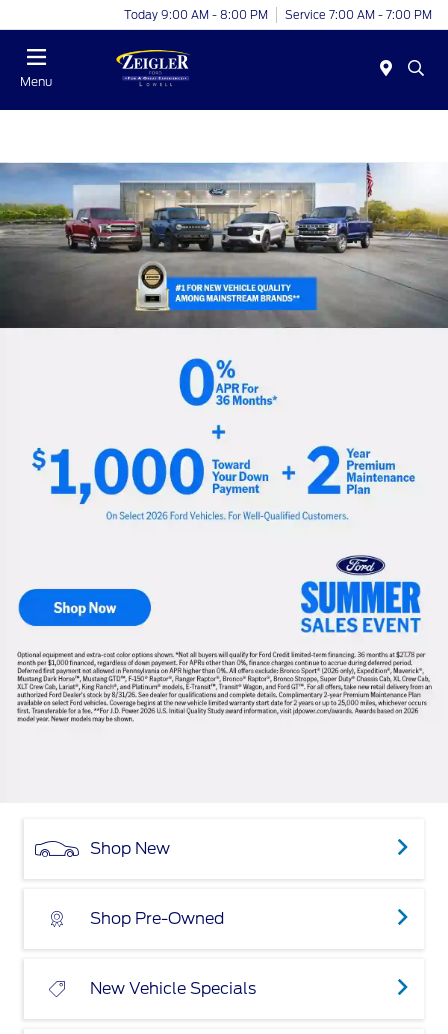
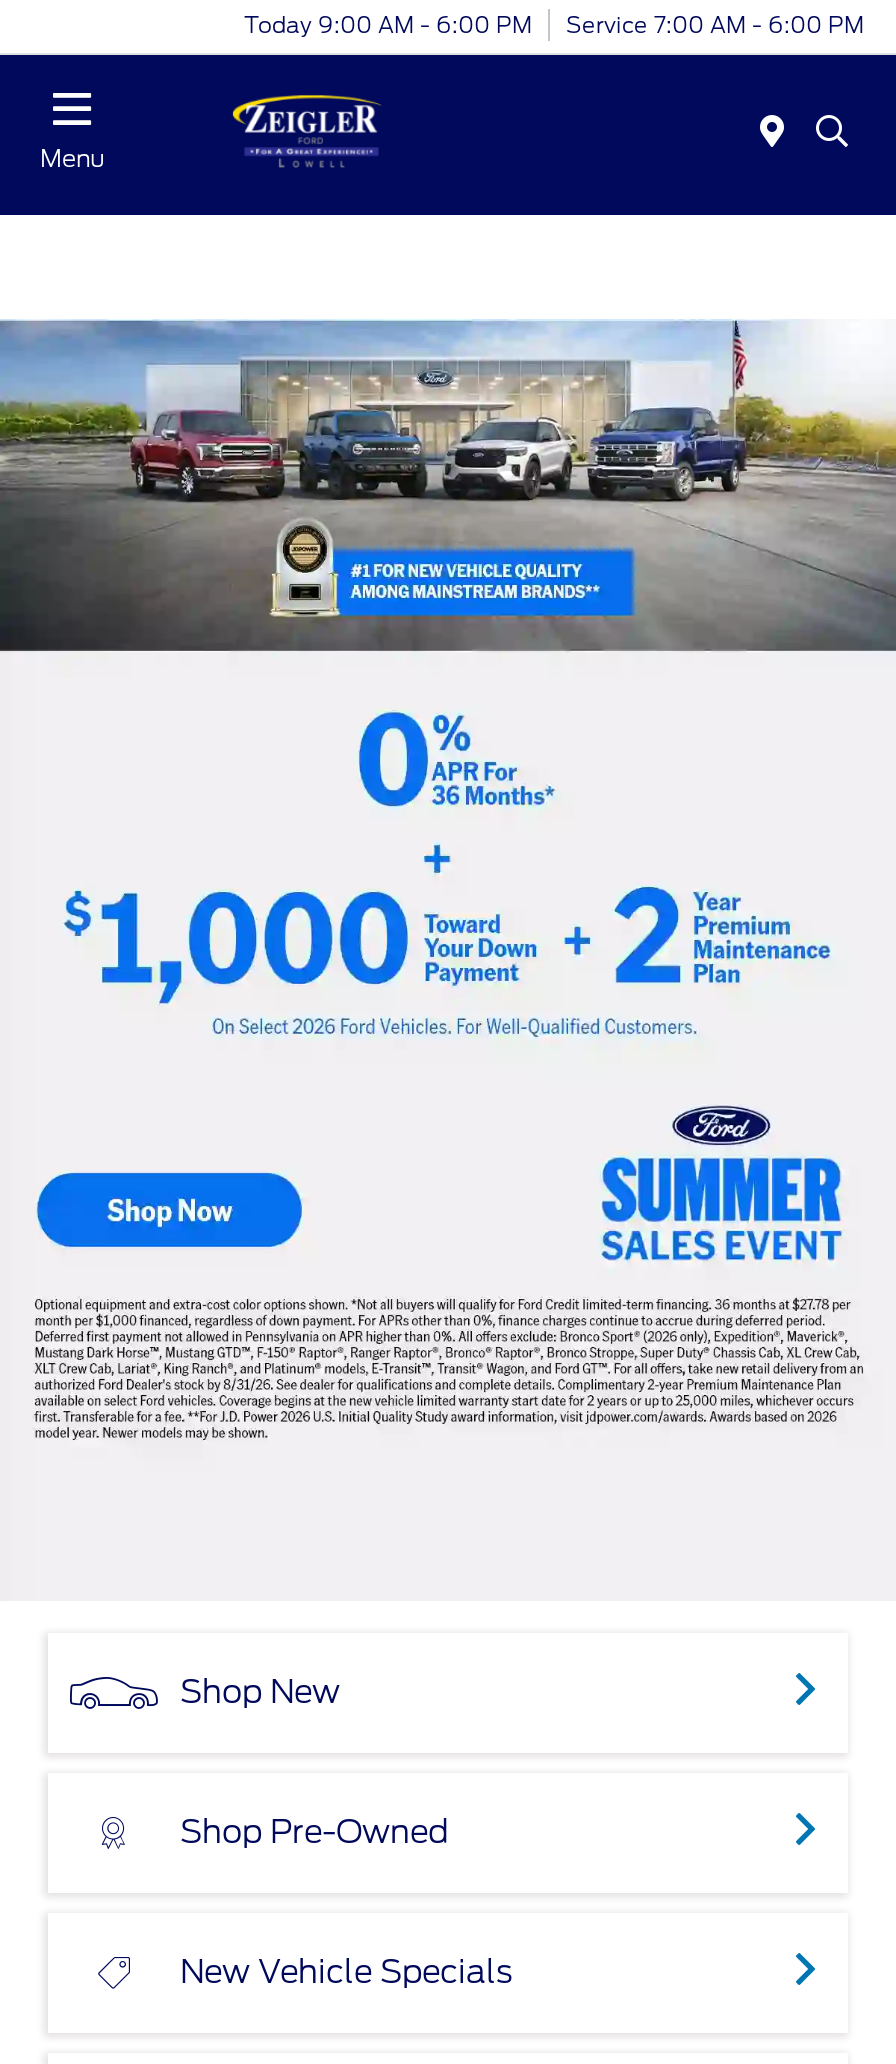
[124,7,268,21] Today 9:00 AM - 8:00 PM -> [244,10,532,38] Today 9:00 AM - 6:00 PM
[285,7,432,21] Service 7:00 AM - 7:00 PM -> [566,10,864,38] Service 7:00 AM - 6:00 PM

